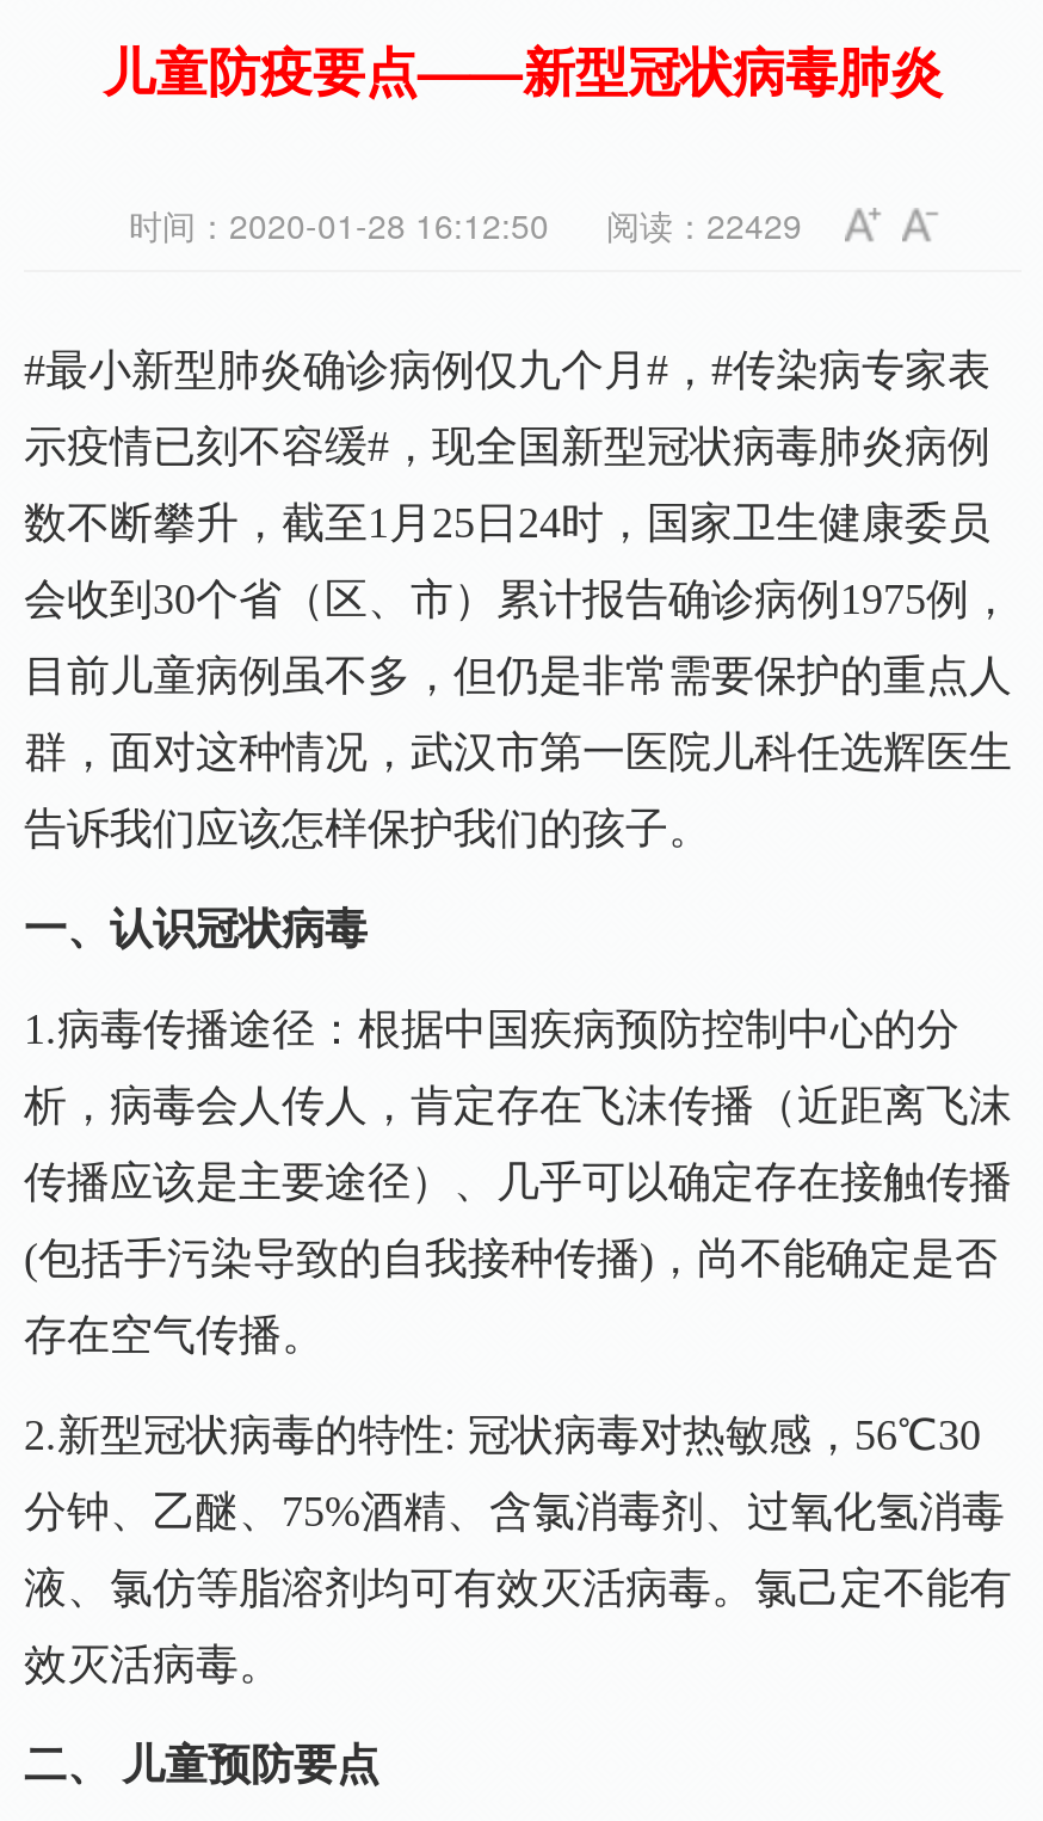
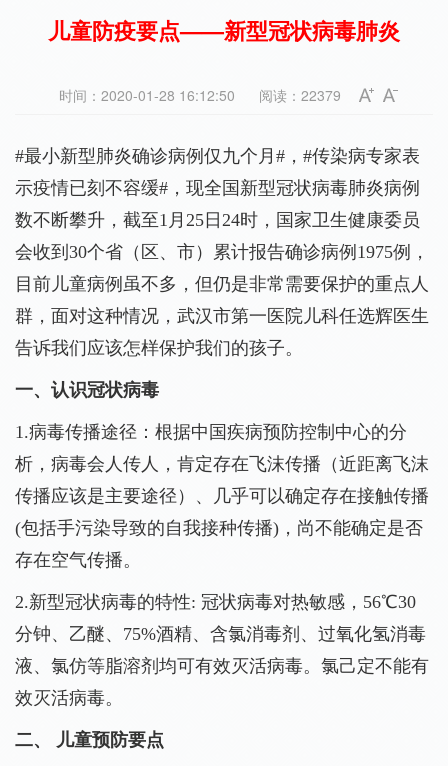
[129,201,802,248] 时间：2020-01-28 16:12:50 阅读：22429 -> [59,85,341,105] 时间：2020-01-28 16:12:50 阅读：22379

